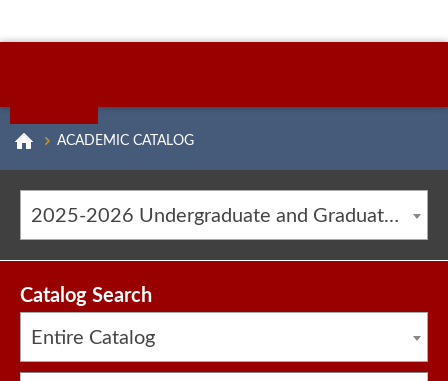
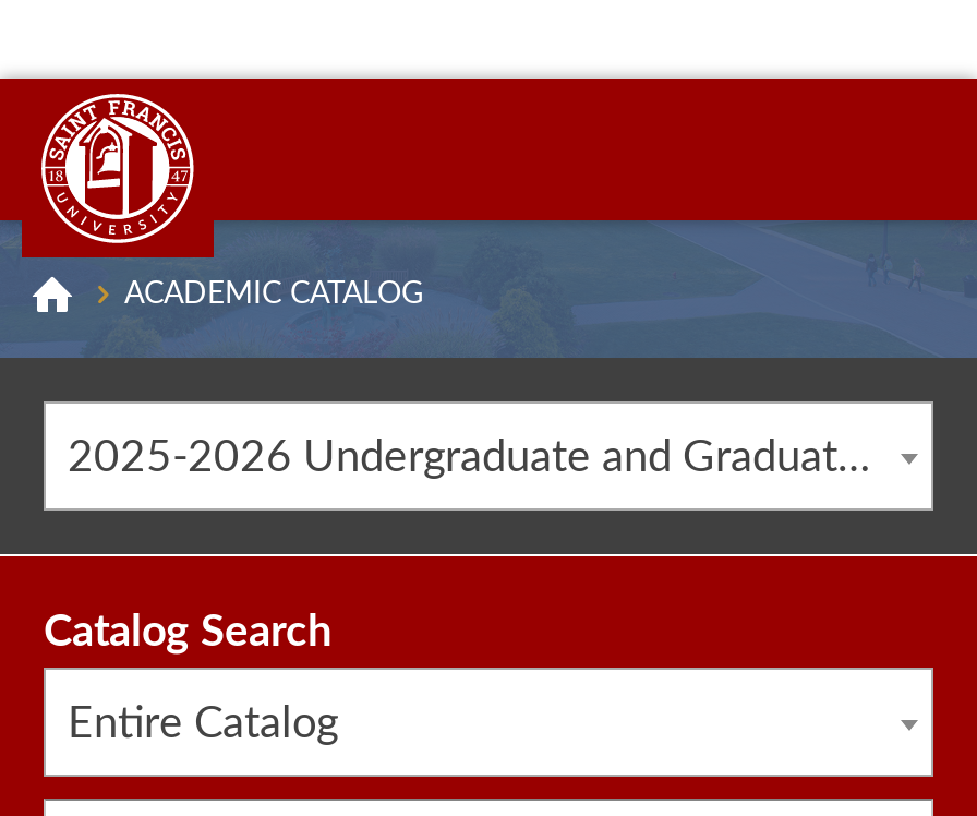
none -> [39,92,196,247] [image]

